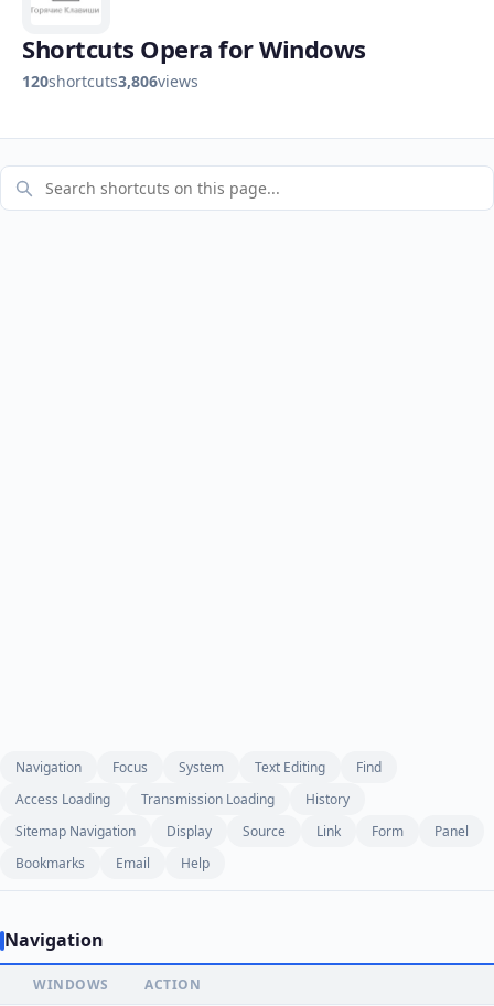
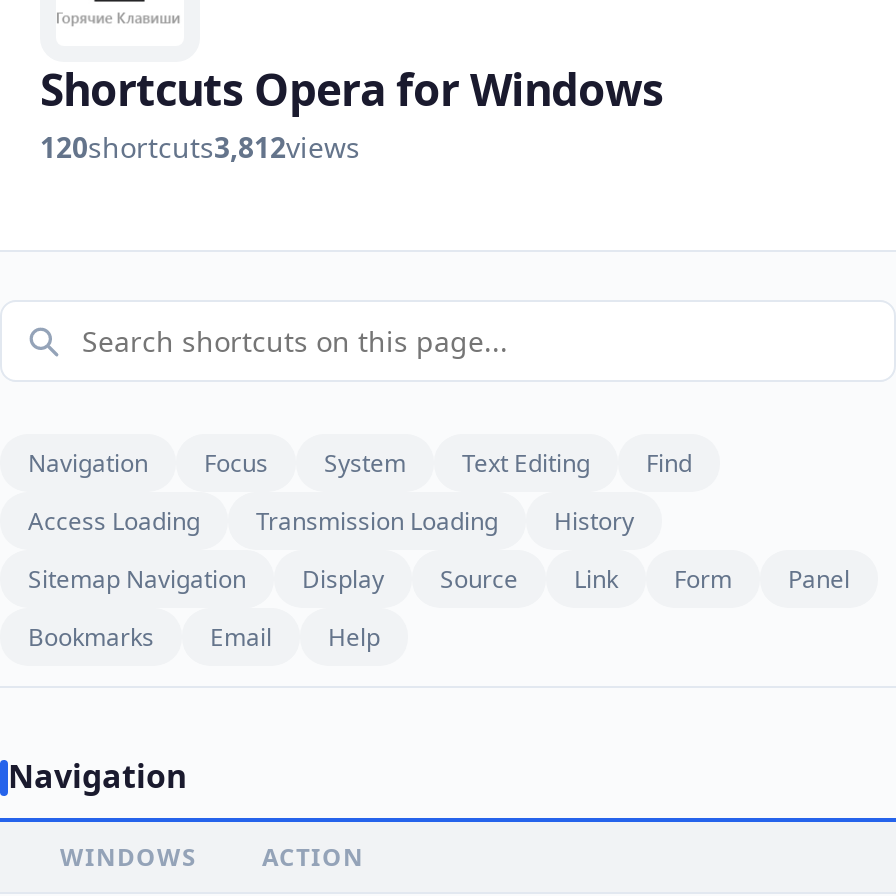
[22,71,198,92] 120shortcuts3,806views -> [40,128,360,166] 120shortcuts3,812views

